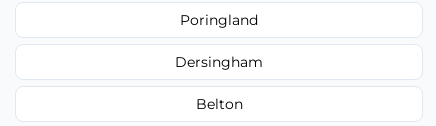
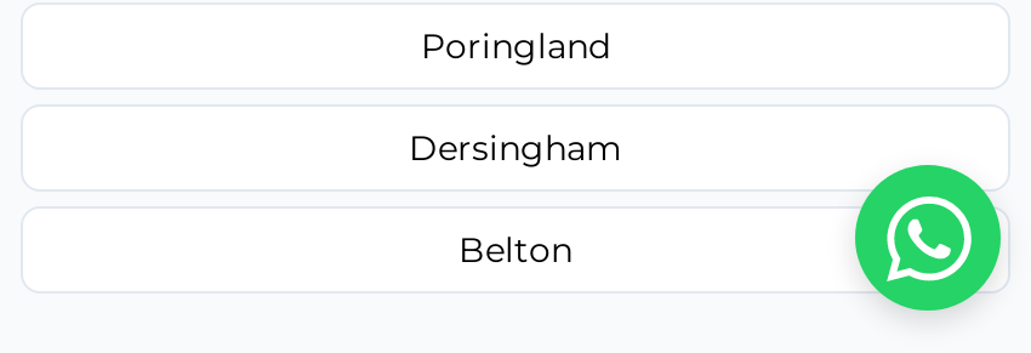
none -> [853,163,1003,315] [image]

